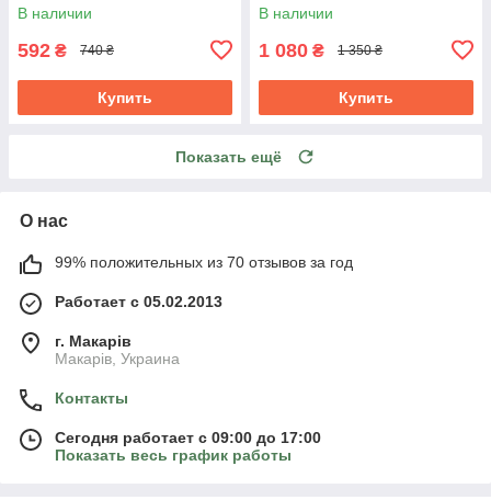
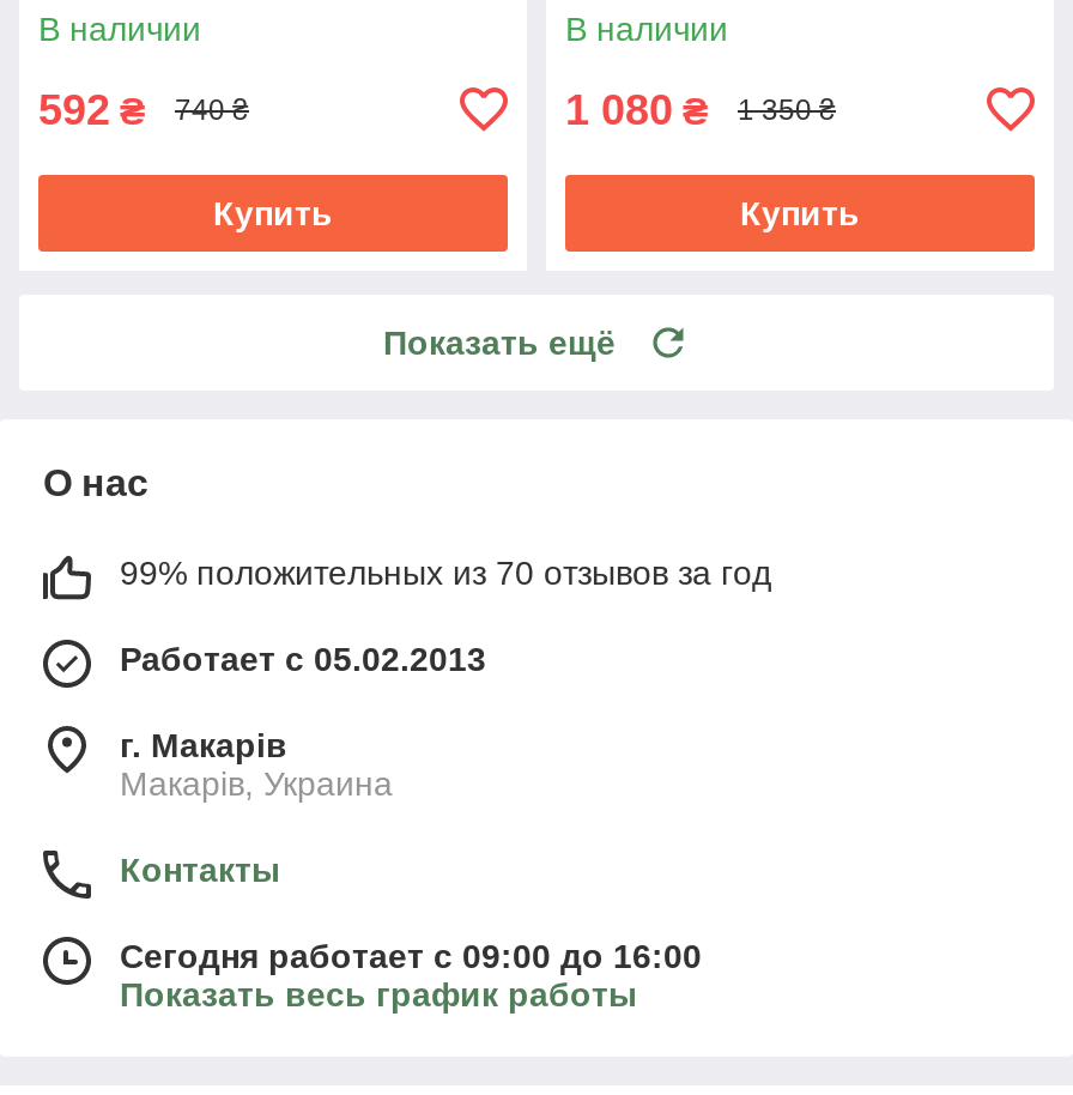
[55,429,321,446] Сегодня работает с 09:00 до 17:00 -> [120,936,702,975] Сегодня работает с 09:00 до 16:00

